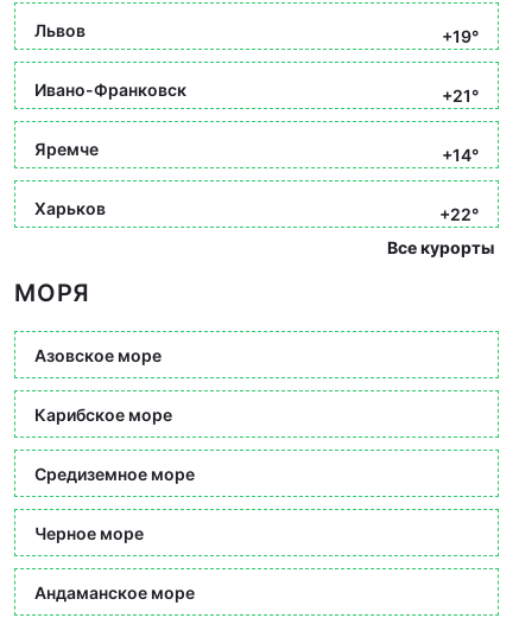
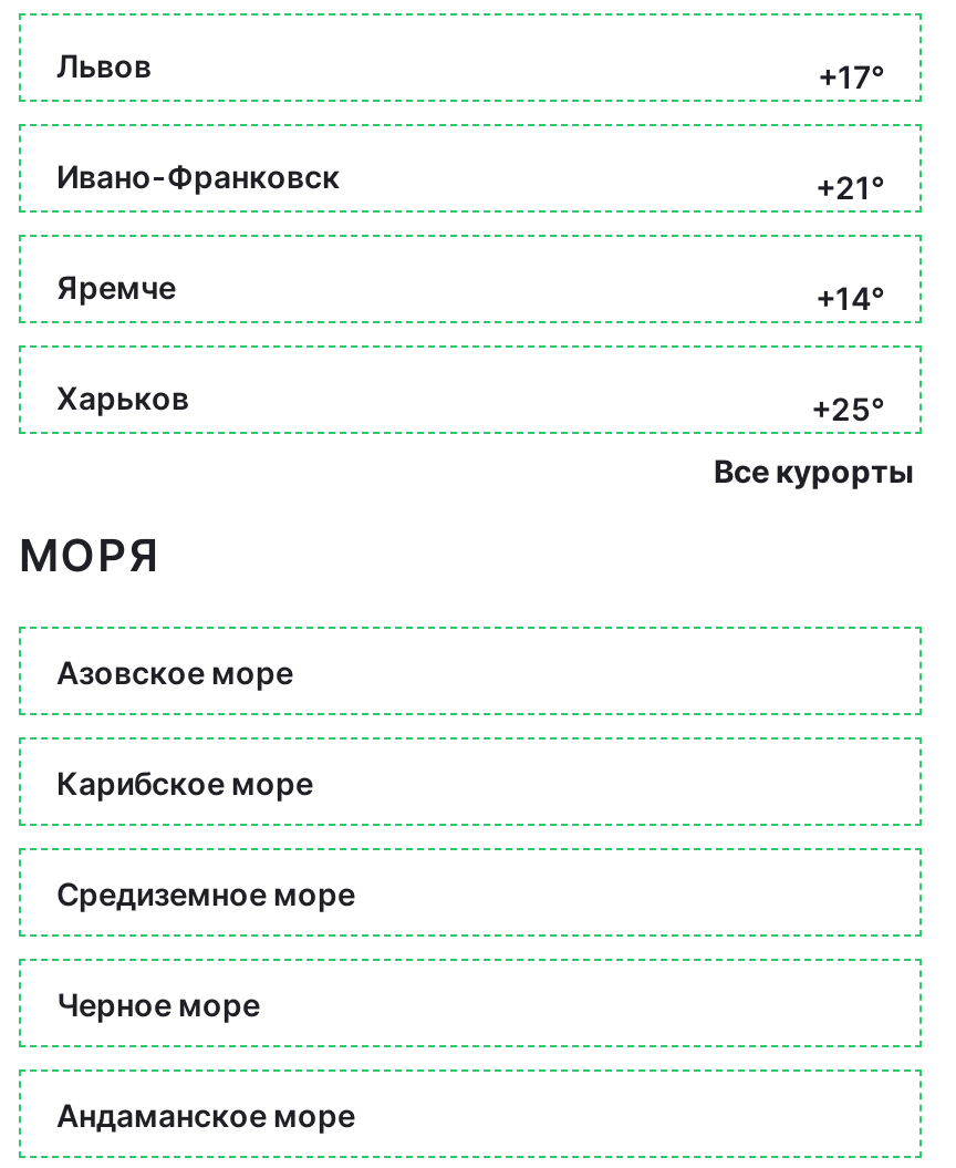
[442,26,479,46] +19° -> [818,58,884,95] +17°
[439,204,479,224] +22° -> [811,390,884,427] +25°

